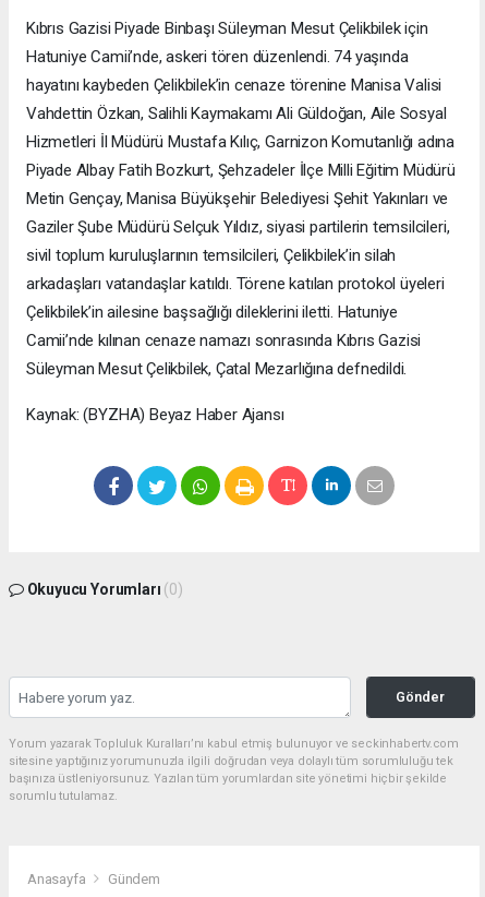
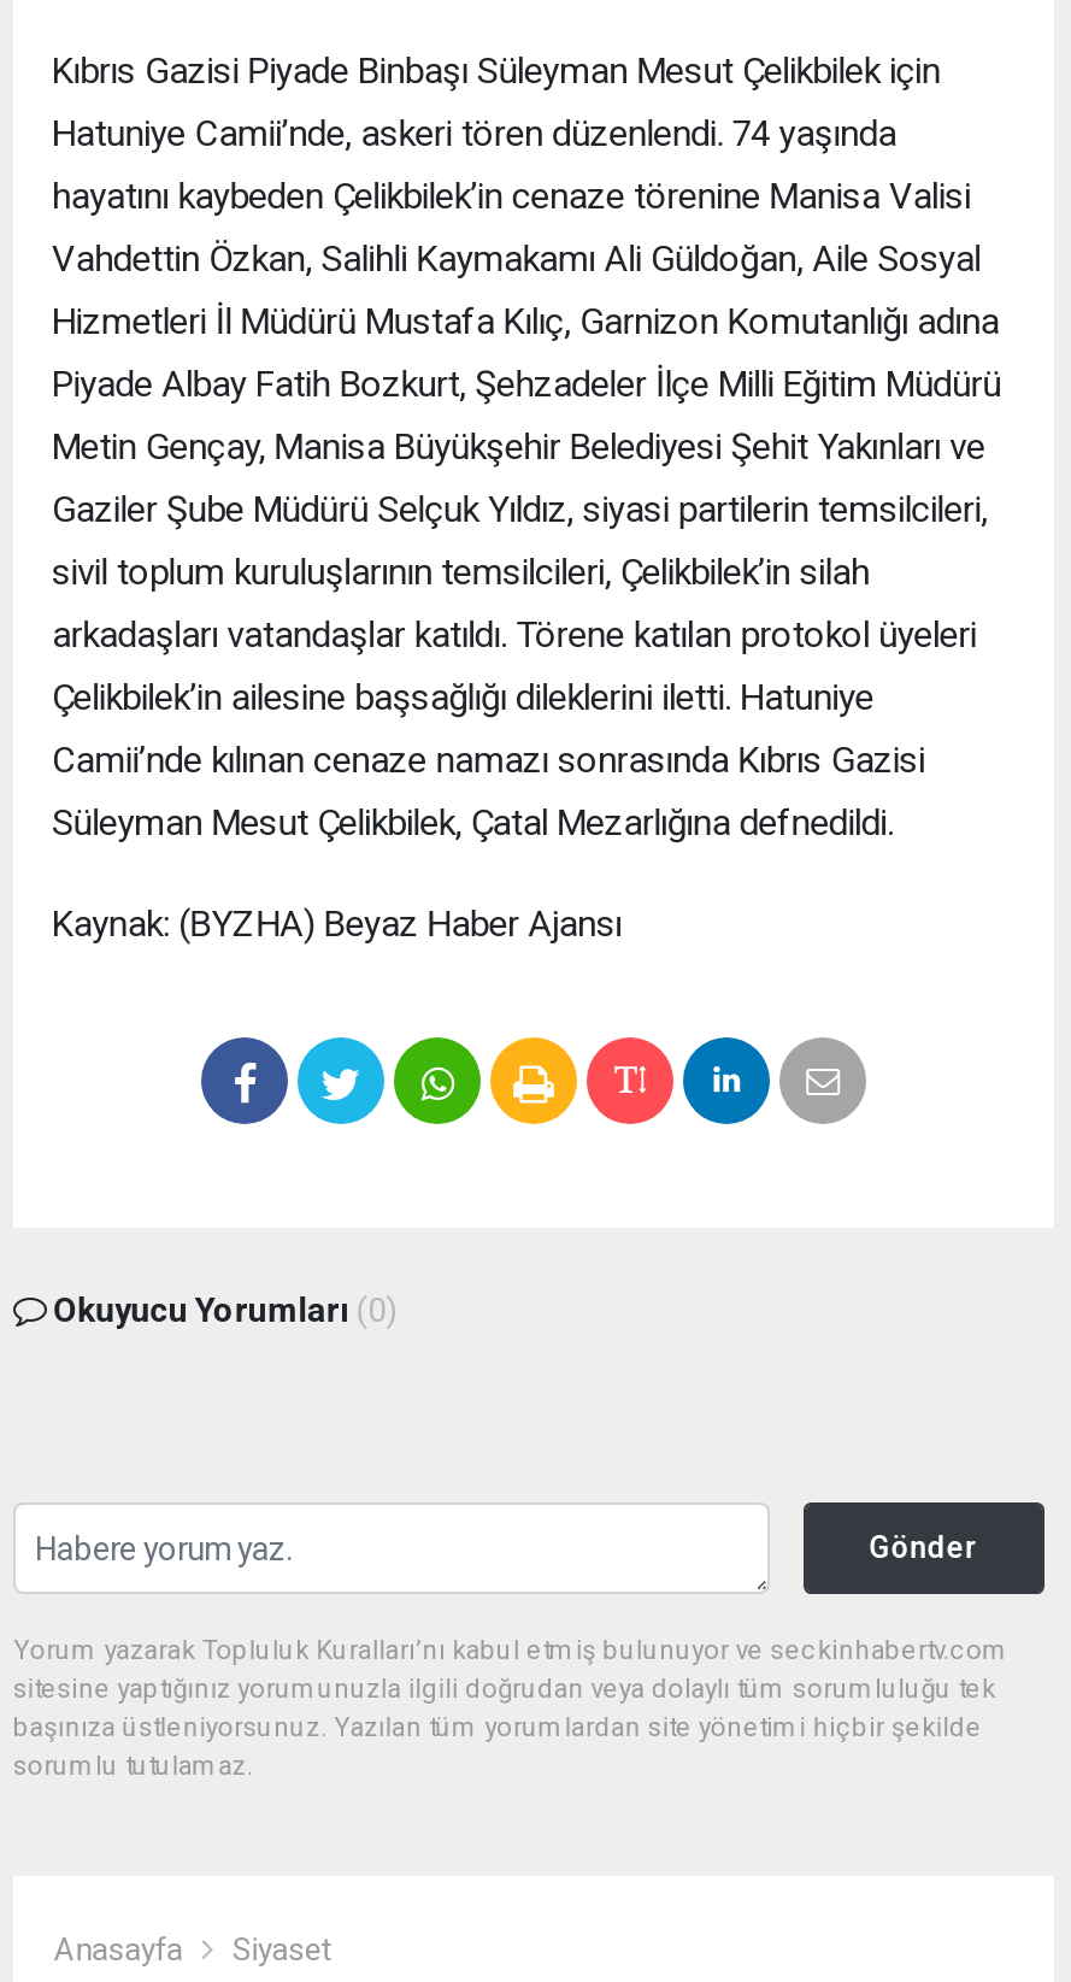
[108,871,160,888] Gündem -> [232,1932,330,1969] Siyaset

